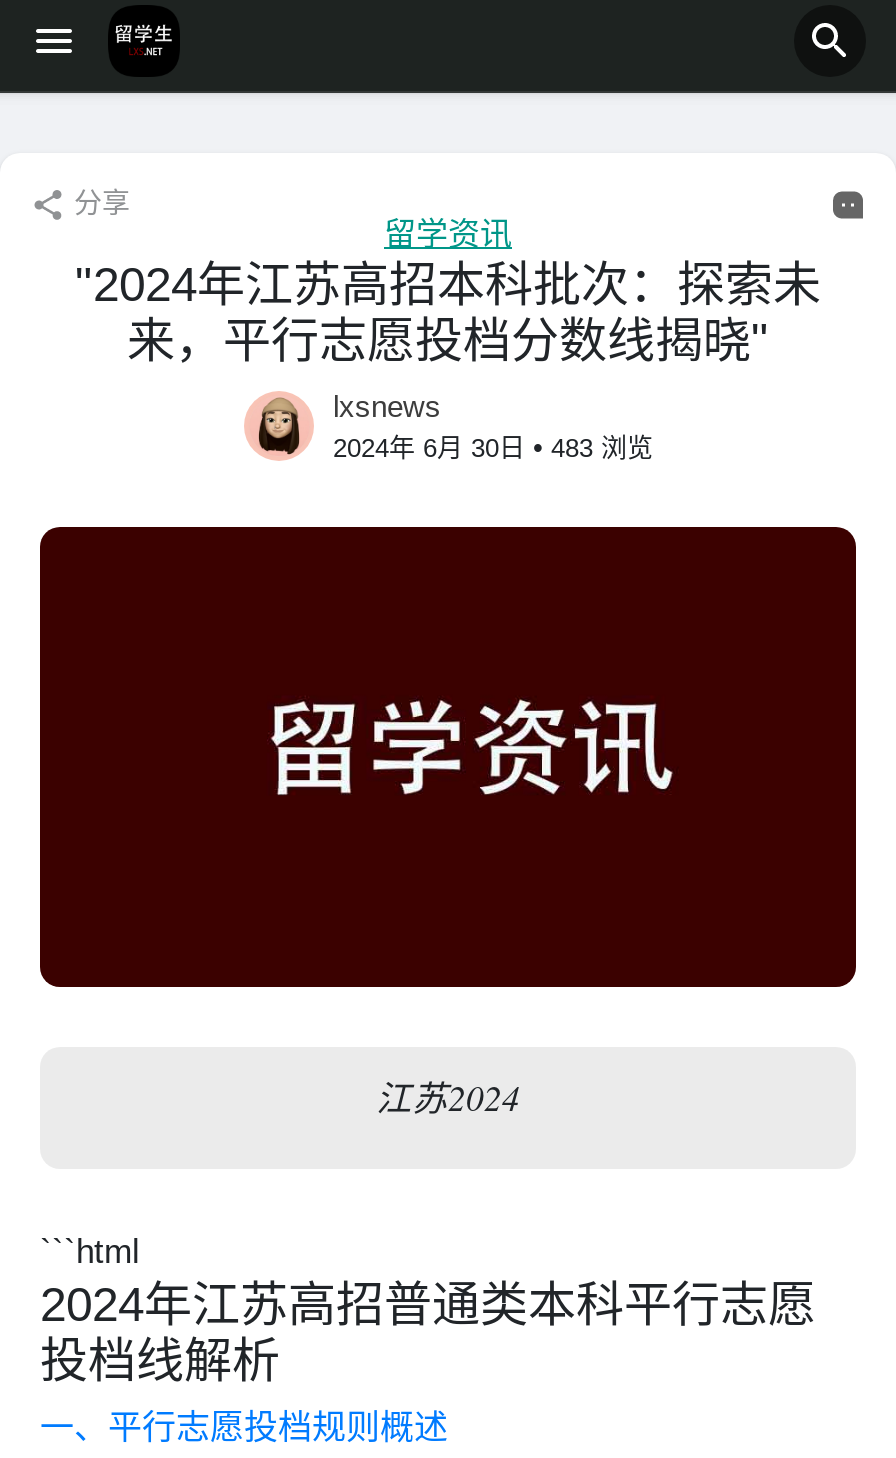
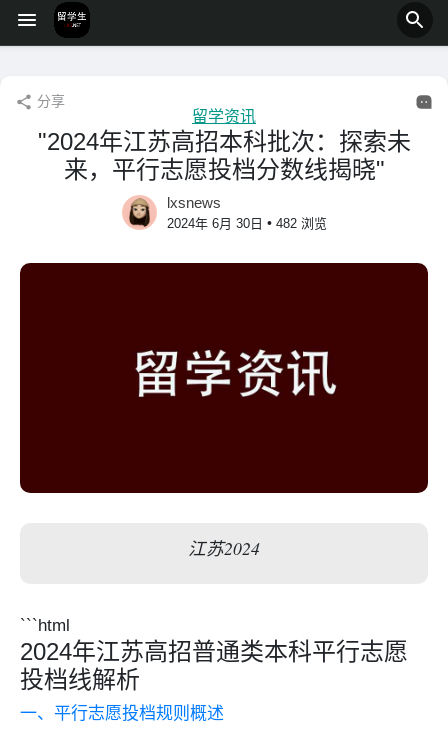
[333,431,653,463] 2024年 6月 30日• 483 浏览 -> [166,215,326,231] 2024年 6月 30日• 482 浏览

